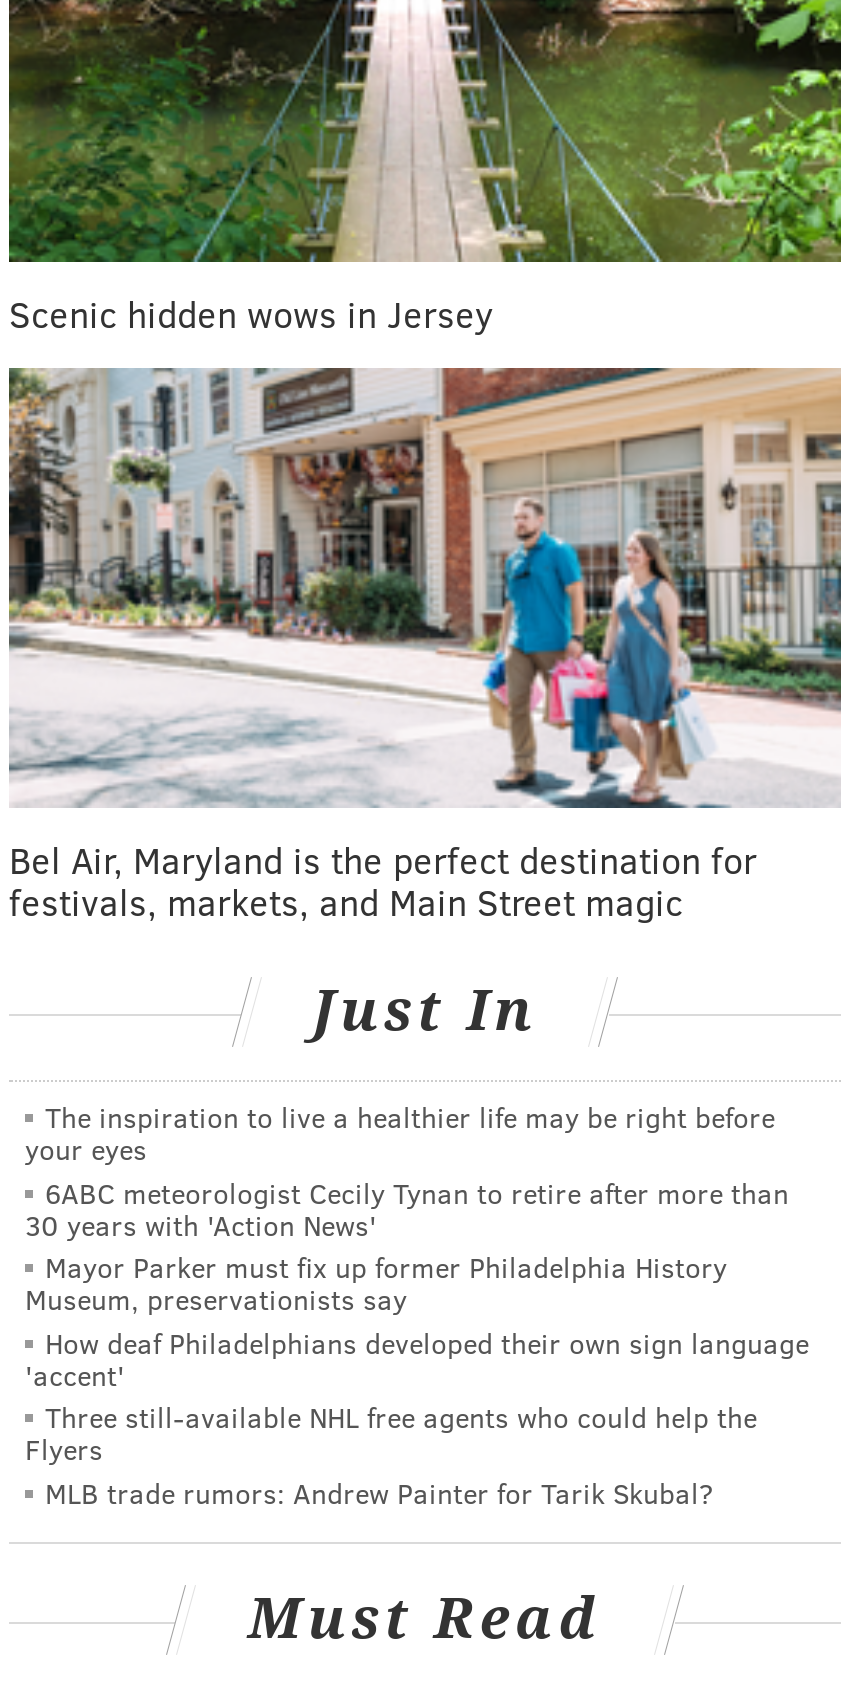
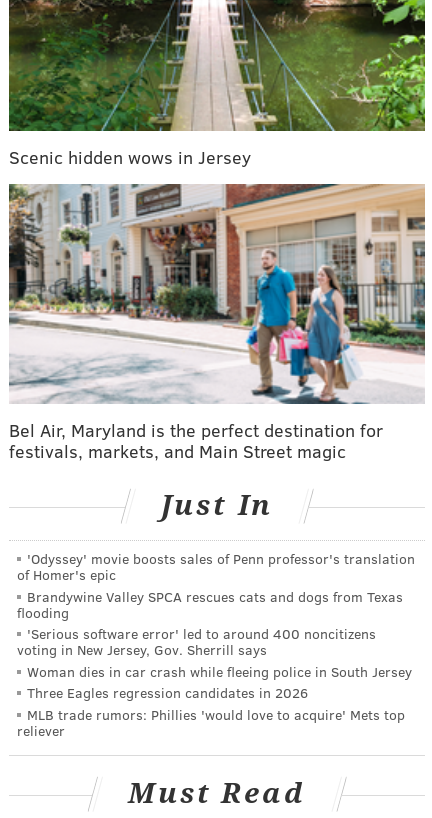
[25,1098,809,1512] The inspiration to live a healthier life may be right before | your eyes | 6ABC meteorologist Cecily Tynan to retire after more than | 30 years with 'Action News' | Mayor Parker must fix up former Philadelphia History | Museum, preservationists say | How deaf Philadelphians developed their own sign language | 'accent' | Three still-available NHL free agents who could help the | Flyers | MLB trade rumors: Andrew Painter for Tarik Skubal? -> [17,549,415,740] 'Odyssey' movie boosts sales of Penn professor's translation | of Homer's epic | Brandywine Valley SPCA rescues cats and dogs from Texas | flooding | 'Serious software error' led to around 400 noncitizens | voting in New Jersey, Gov. Sherrill says | Woman dies in car crash while fleeing police in South Jersey | Three Eagles regression candidates in 2026 | MLB trade rumors: Phillies 'would love to acquire' Mets top | reliever

